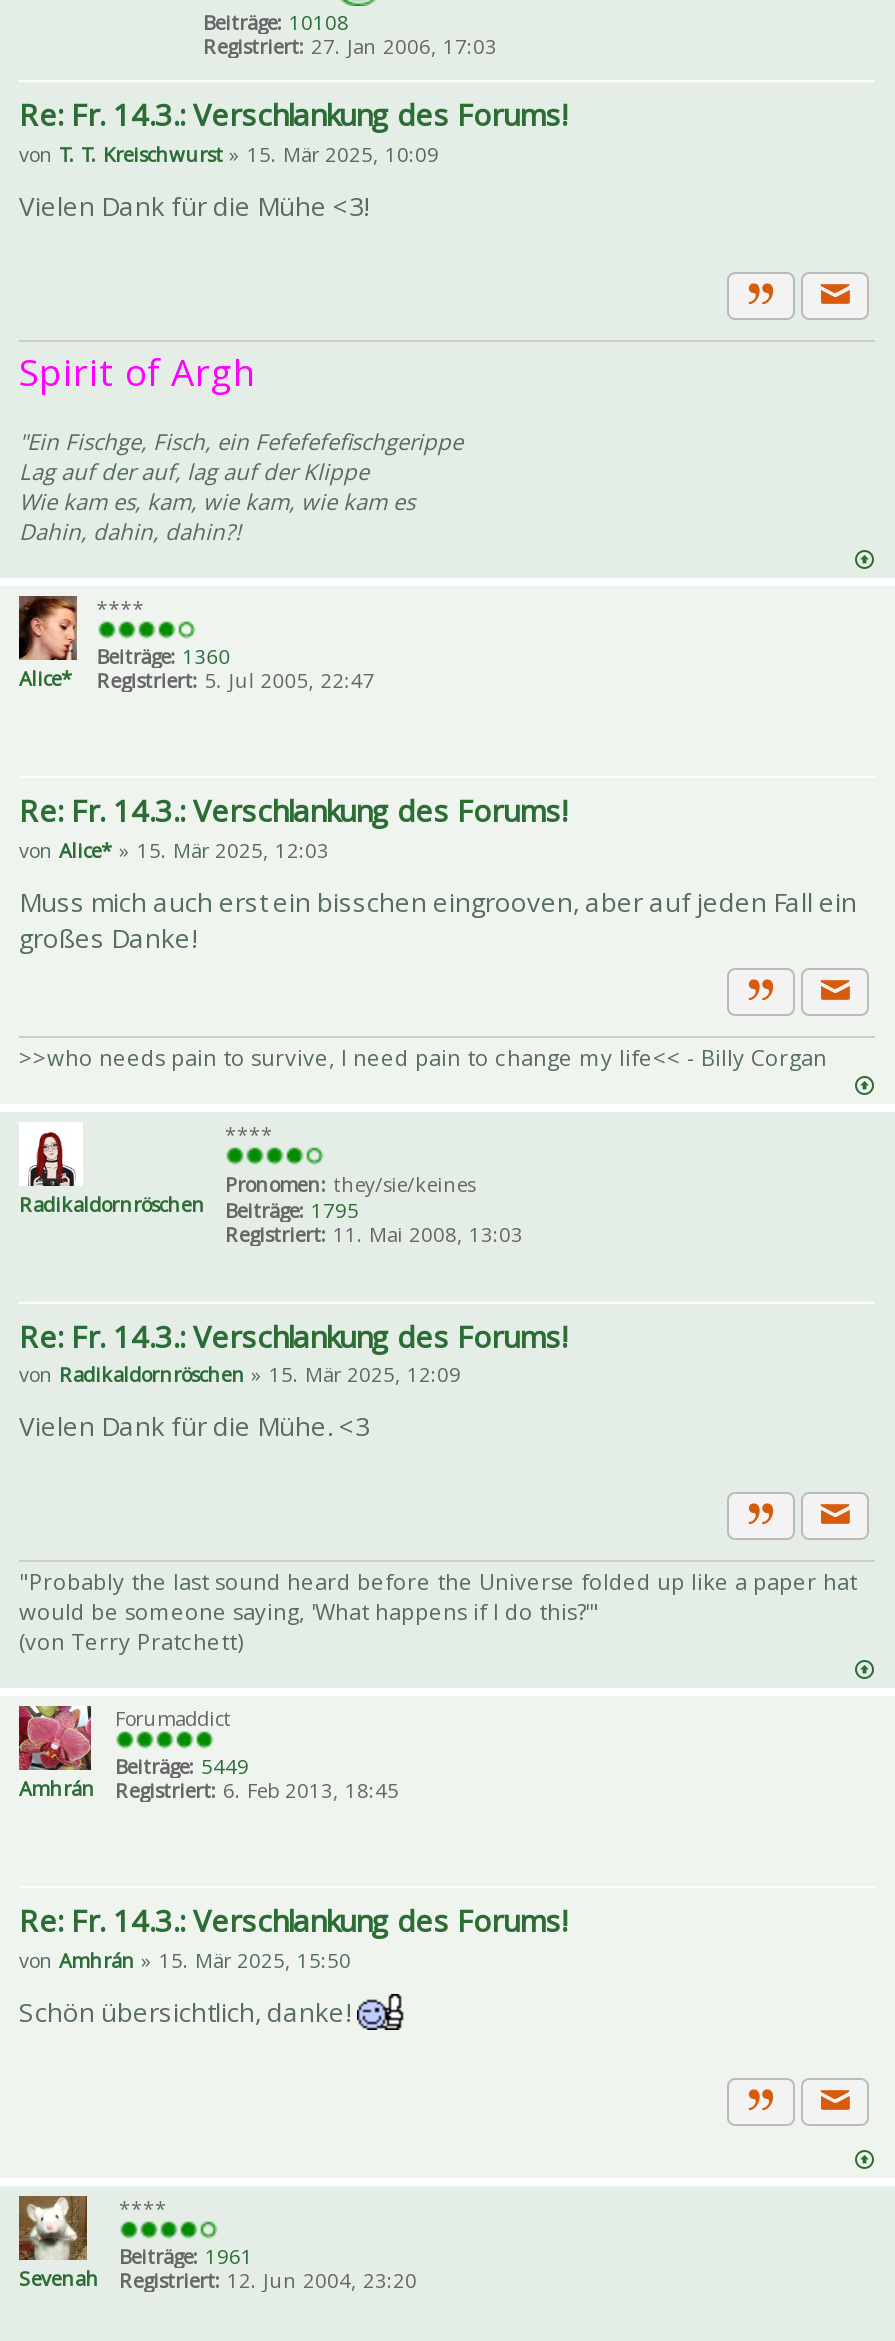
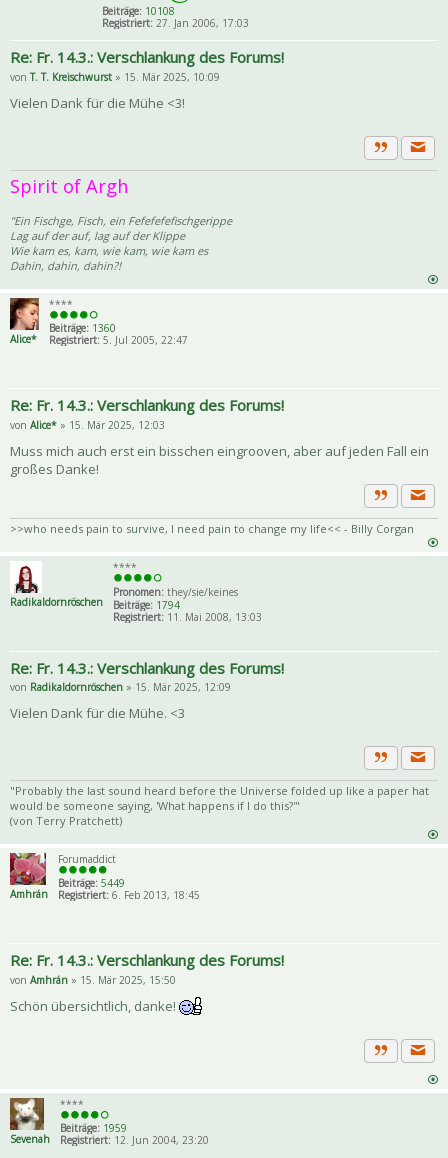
[19,1190,359,1224] Radikaldornröschen Beiträge: 1795 -> [10,595,180,612] Radikaldornröschen Beiträge: 1794
[119,2242,253,2270] Beiträge: 1961 -> [60,1121,127,1135] Beiträge: 1959

